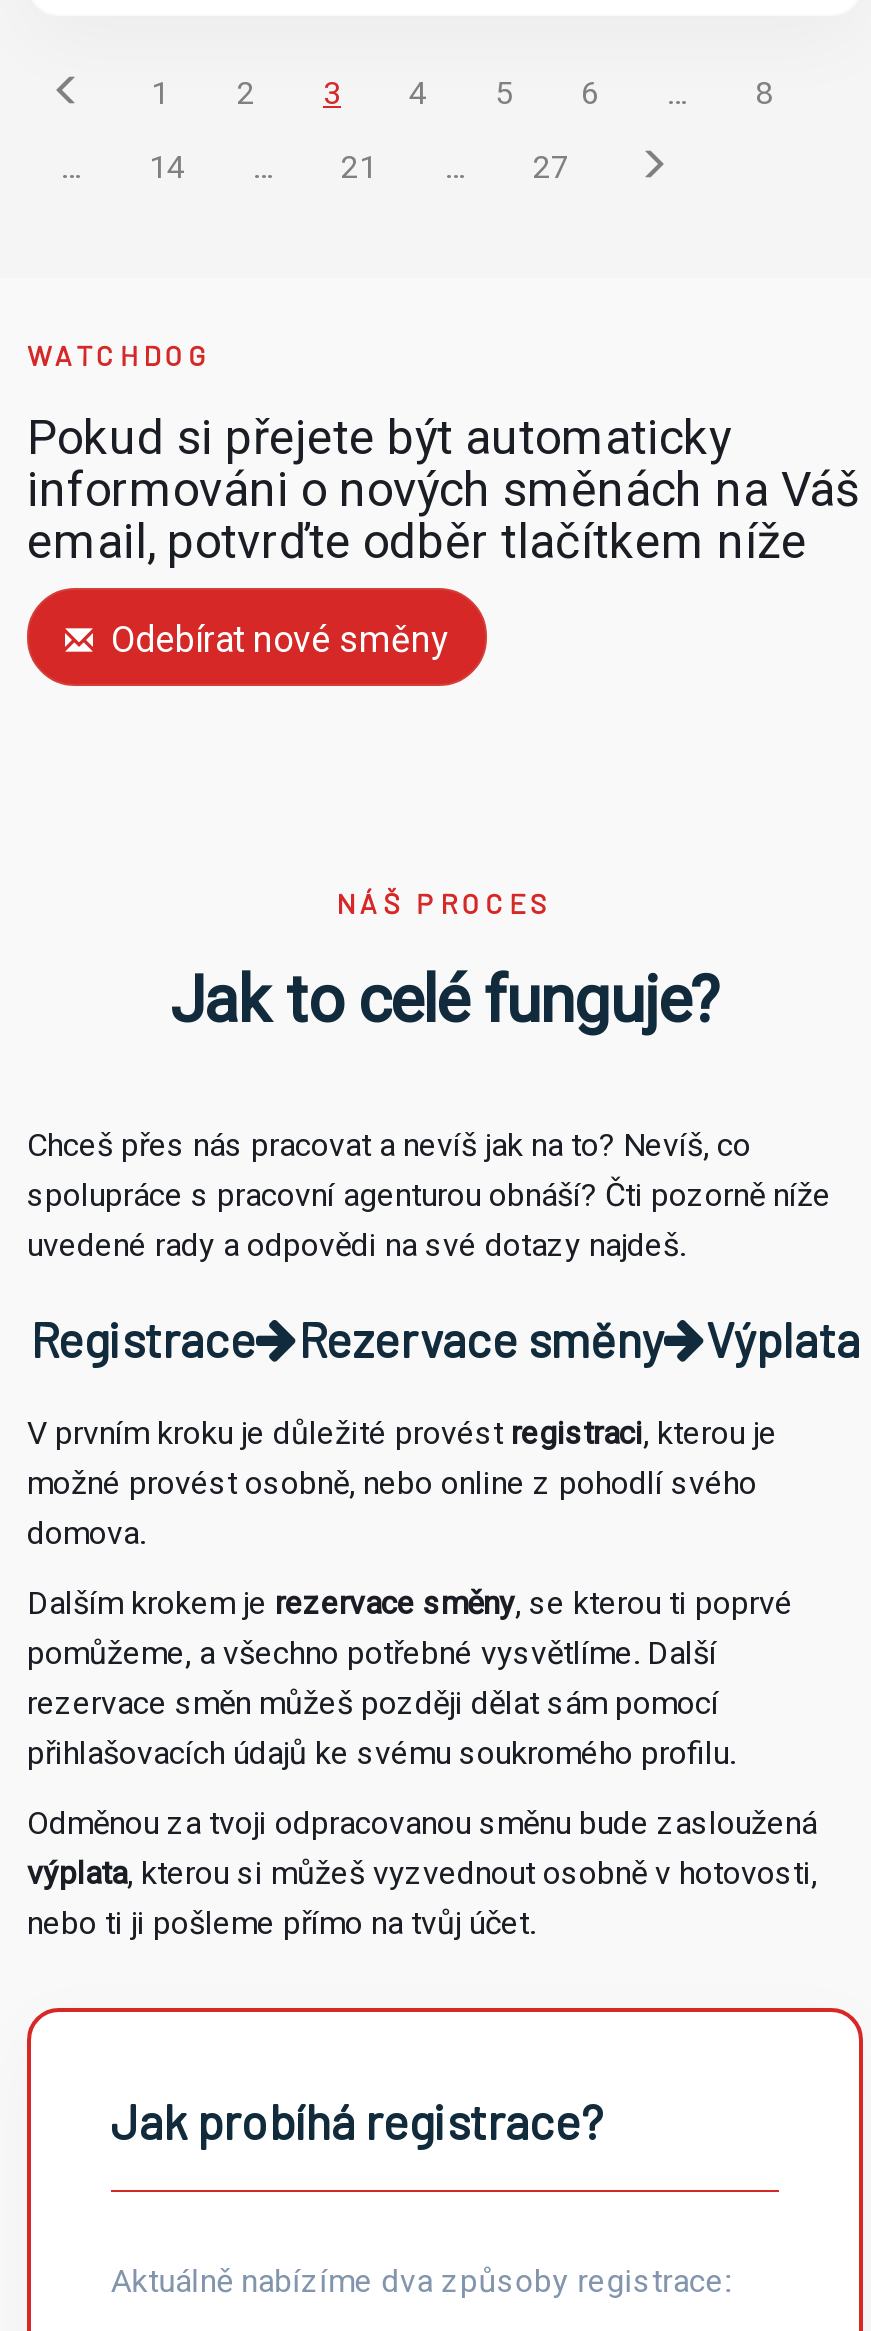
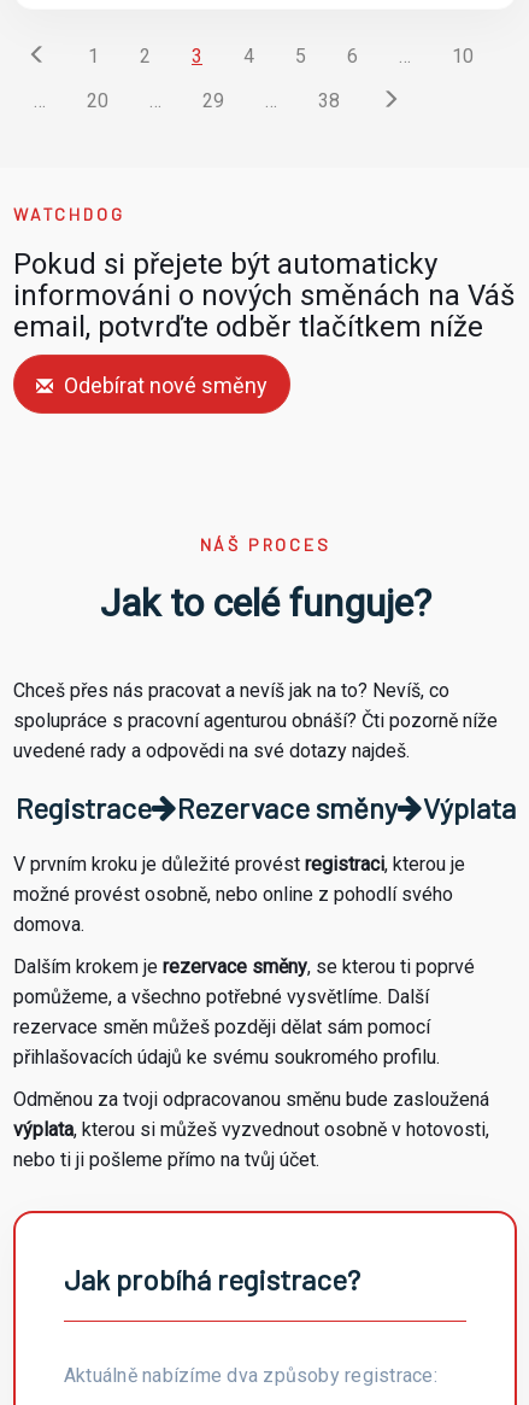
[755,74,773,112] 8 -> [452,45,474,67] 10
[149,148,185,186] 14 -> [87,89,108,112] 20
[341,148,377,186] 21 -> [202,89,224,112] 29
[533,148,569,186] 27 -> [318,89,340,112] 38

